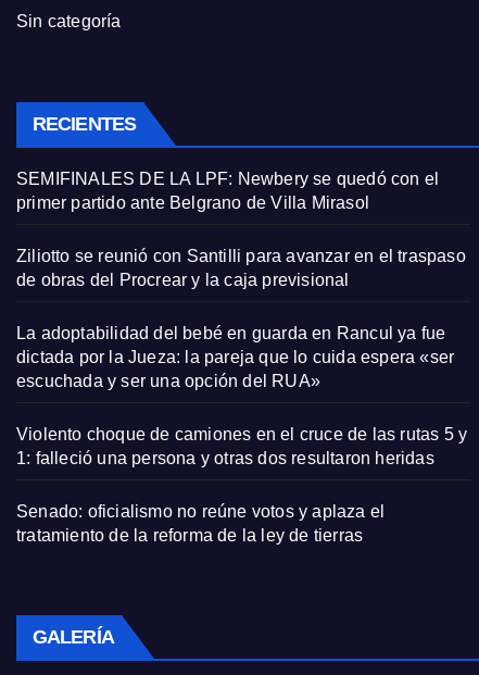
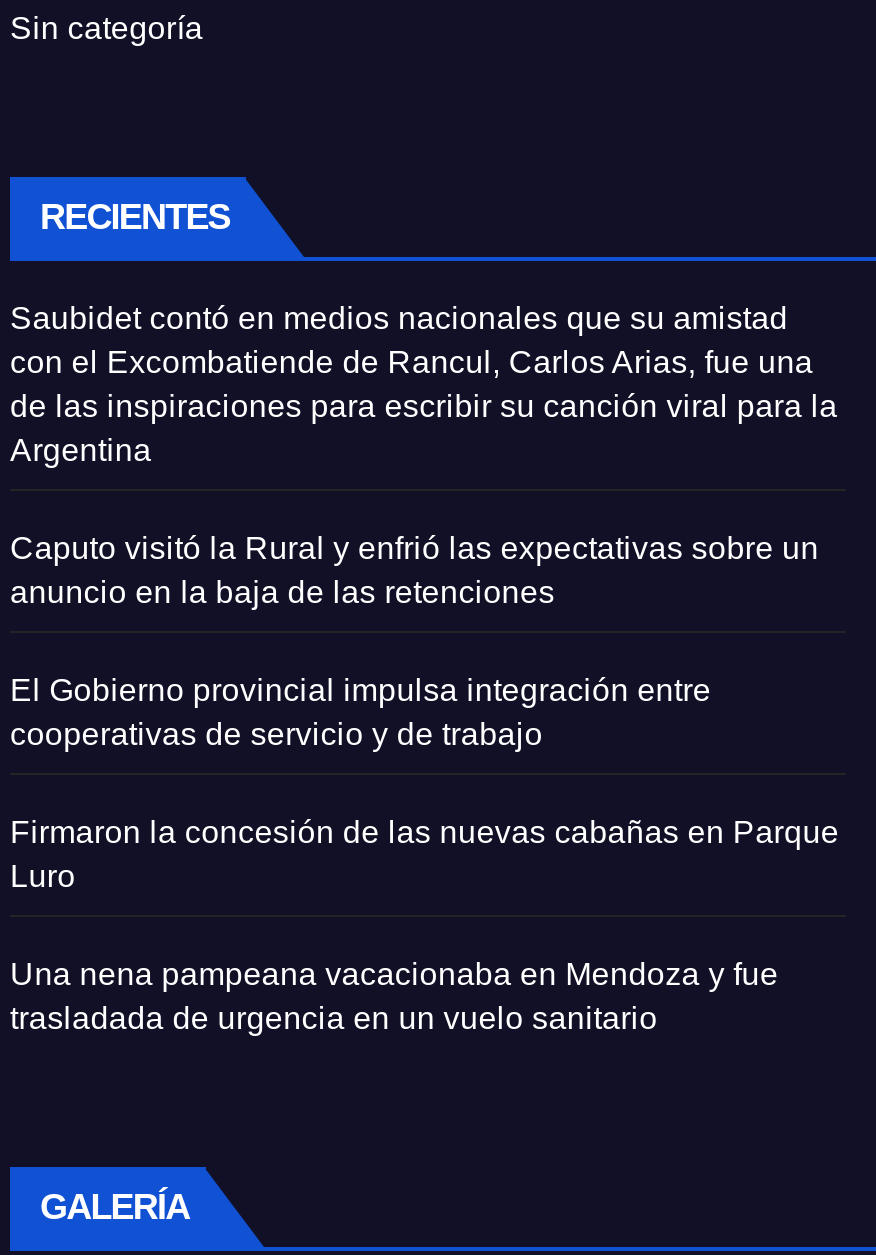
[16,169,439,212] SEMIFINALES DE LA LPF: Newbery se quedó con el | primer partido ante Belgrano de Villa Mirasol -> [10,300,838,466] Saubidet contó en medios nacionales que su amistad | con el Excombatiende de Rancul, Carlos Arias, fue una | de las inspiraciones para escribir su canción viral para la | Argentina
[16,246,466,289] Ziliotto se reunió con Santilli para avanzar en el traspaso | de obras del Procrear y la caja previsional -> [10,530,819,608] Caputo visitó la Rural y enfrió las expectativas sobre un | anuncio en la baja de las retenciones
[16,324,454,390] La adoptabilidad del bebé en guarda en Rancul ya fue | dictada por la Jueza: la pareja que lo cuida espera «ser | escuchada y ser una opción del RUA» -> [10,672,711,750] El Gobierno provincial impulsa integración entre | cooperativas de servicio y de trabajo
[16,425,467,467] Violento choque de camiones en el cruce de las rutas 5 y | 1: falleció una persona y otras dos resultaron heridas -> [10,814,839,892] Firmaron la concesión de las nuevas cabañas en Parque | Luro
[16,502,385,544] Senado: oficialismo no reúne votos y aplaza el | tratamiento de la reforma de la ley de tierras -> [10,956,778,1034] Una nena pampeana vacacionaba en Mendoza y fue | trasladada de urgencia en un vuelo sanitario

